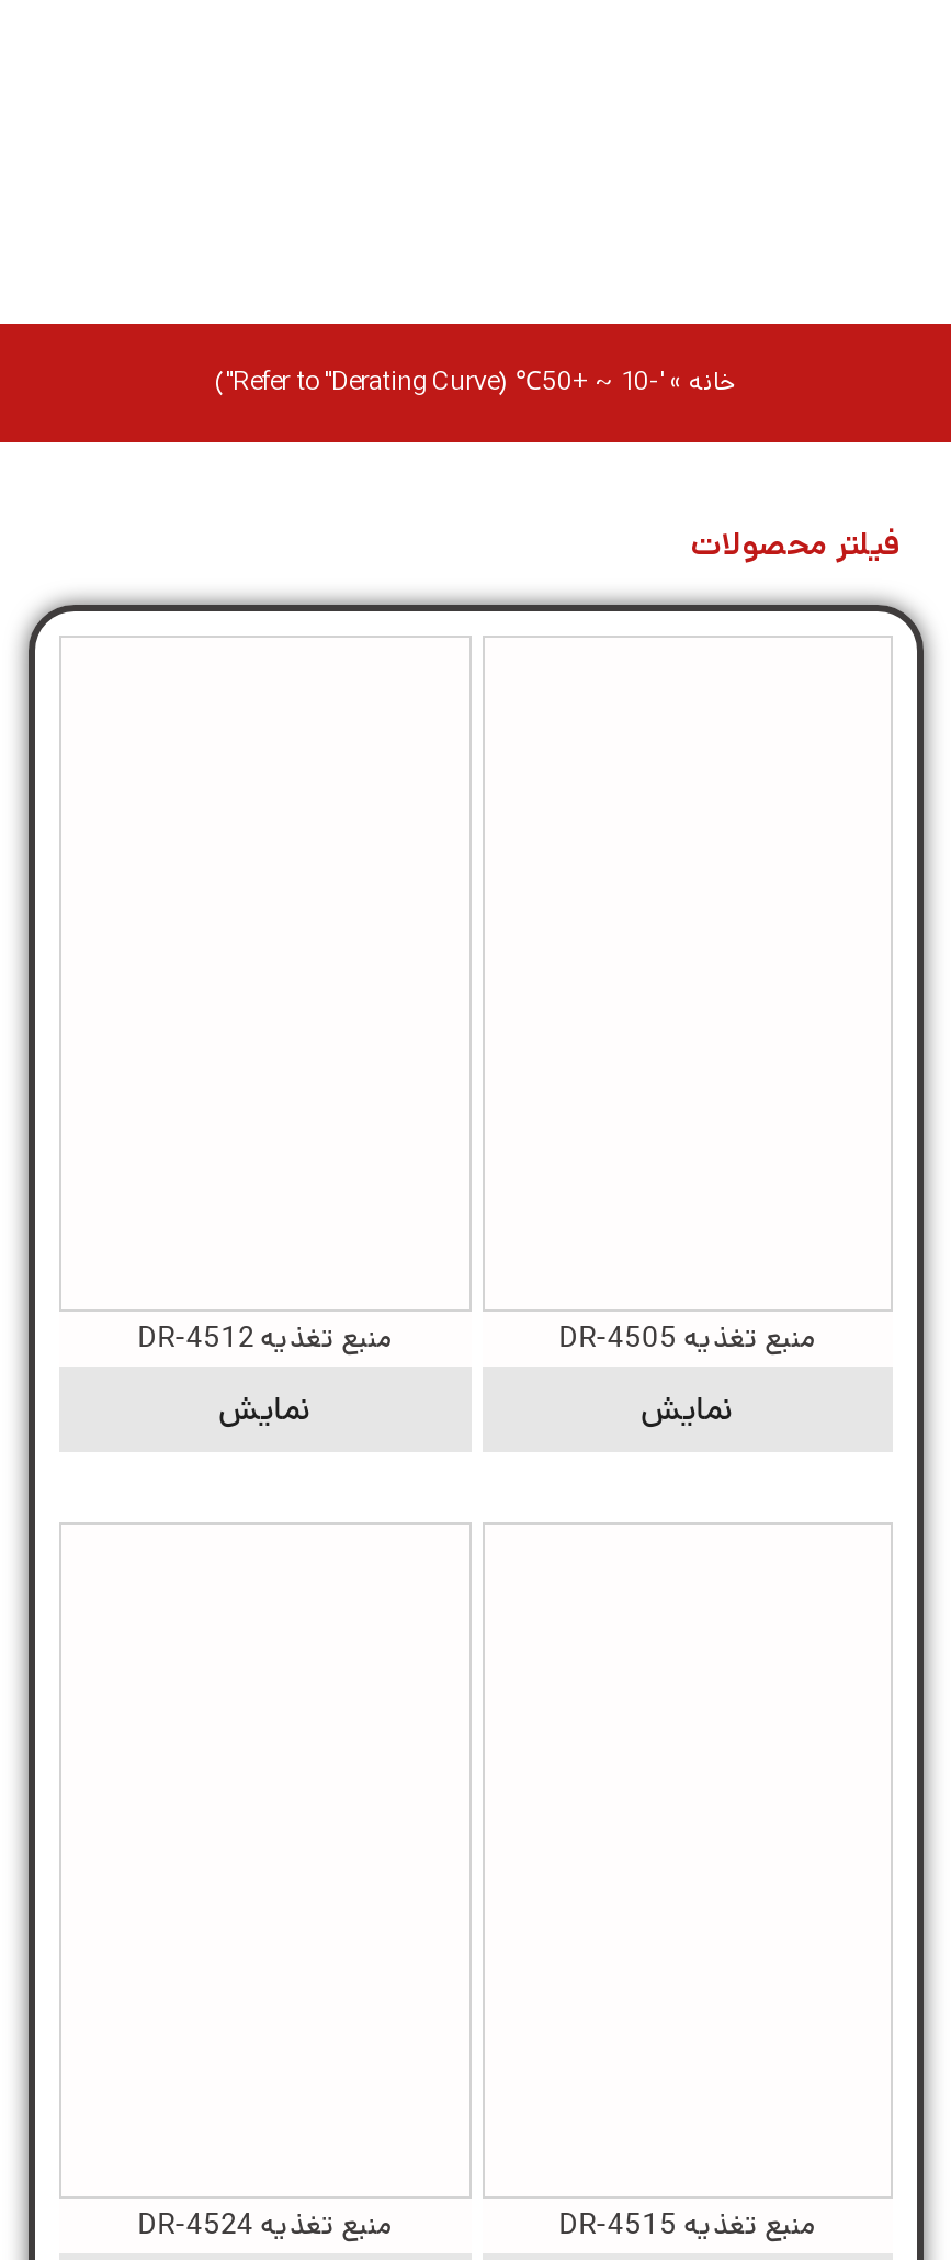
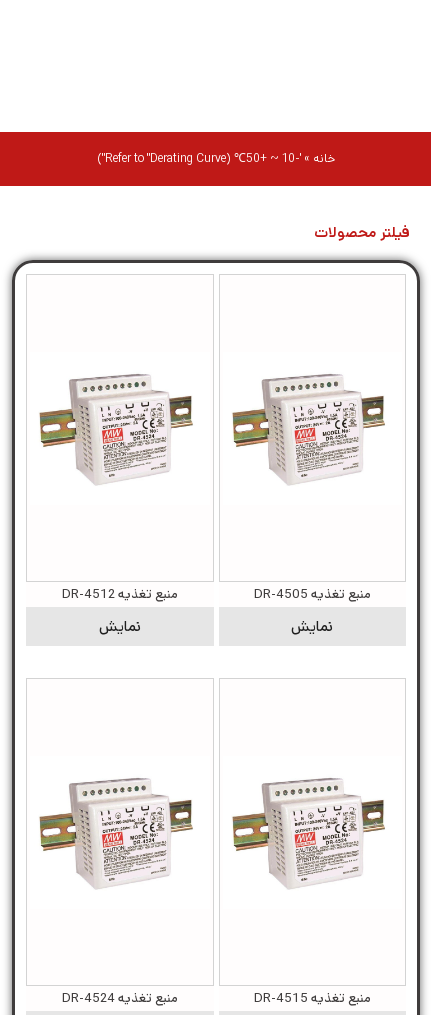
none -> [39,373,193,485] [image]
none -> [232,373,386,485] [image]
none -> [39,777,193,889] [image]
none -> [232,777,386,889] [image]

